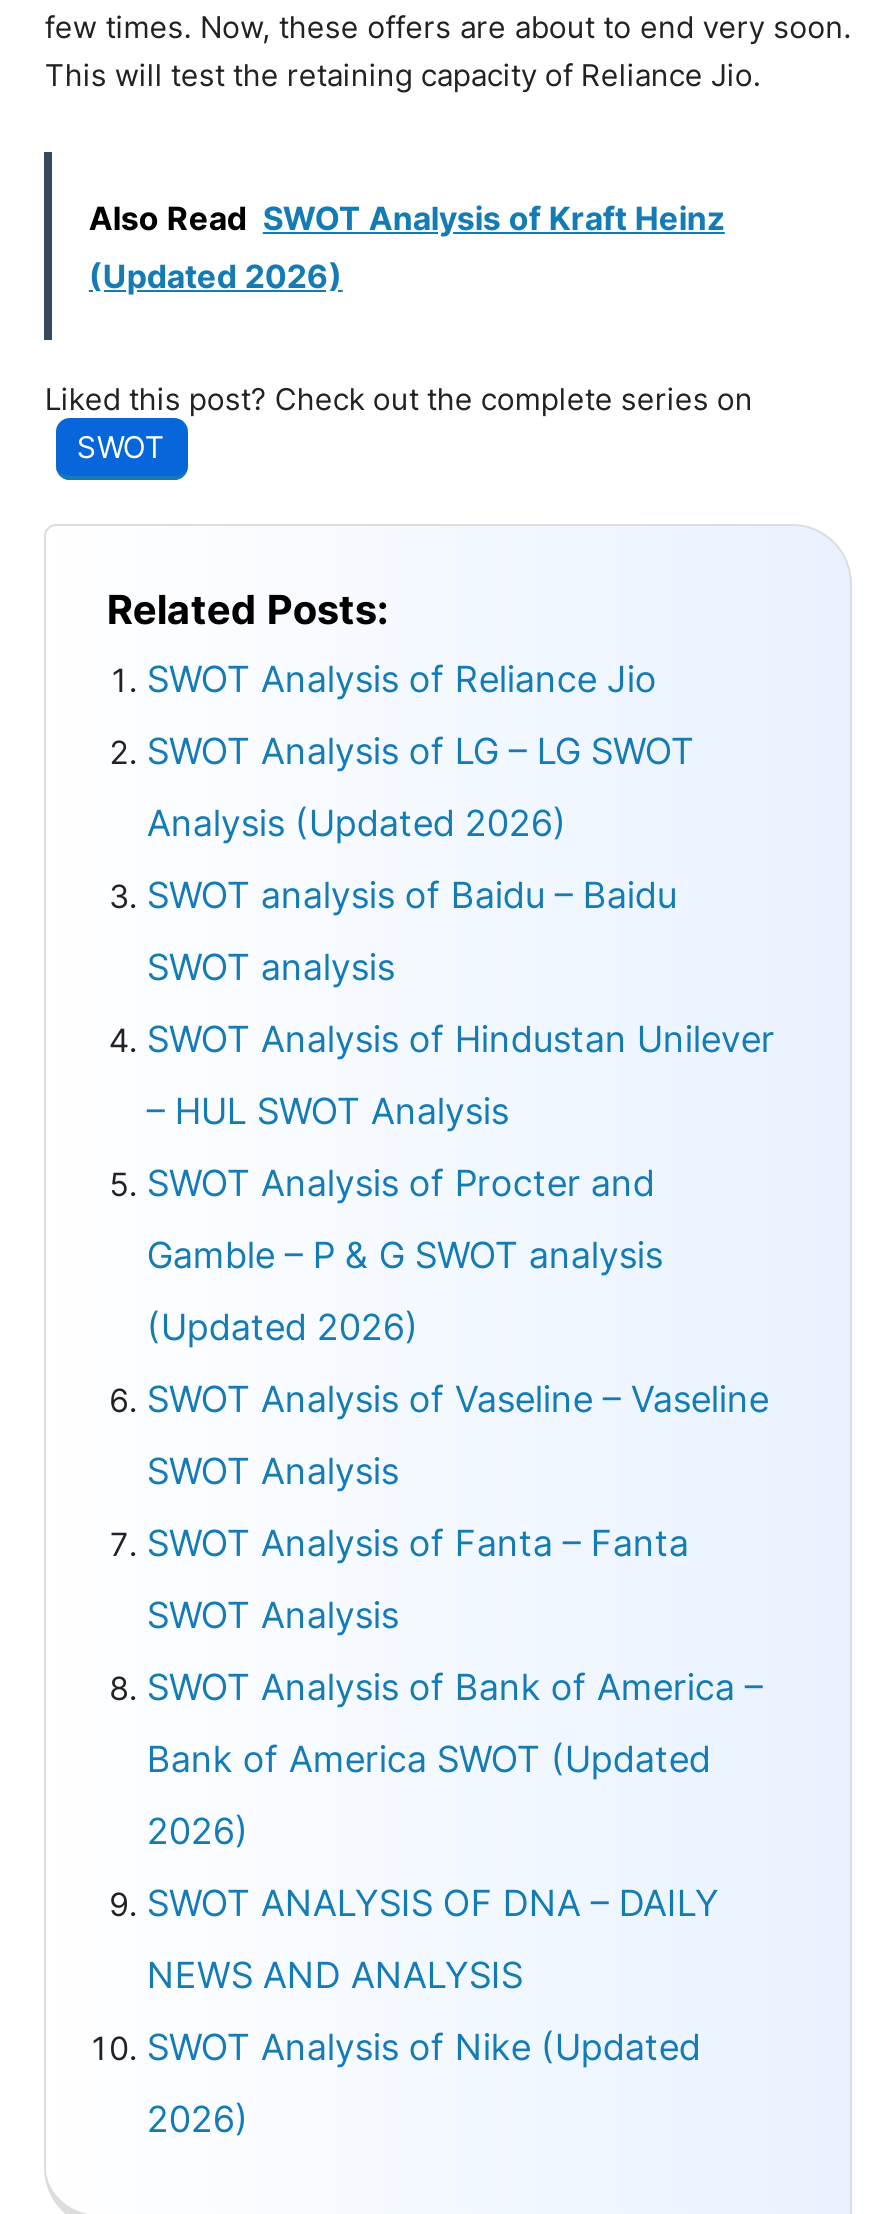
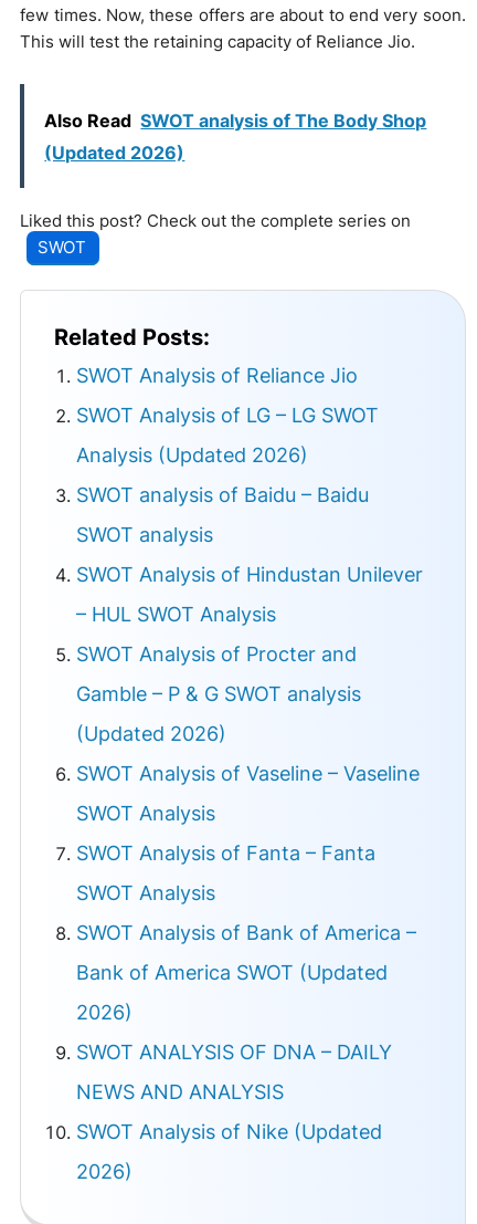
[89,197,725,237] Also Read SWOT Analysis of Kraft Heinz -> [45,109,427,131] Also Read SWOT analysis of The Body Shop

